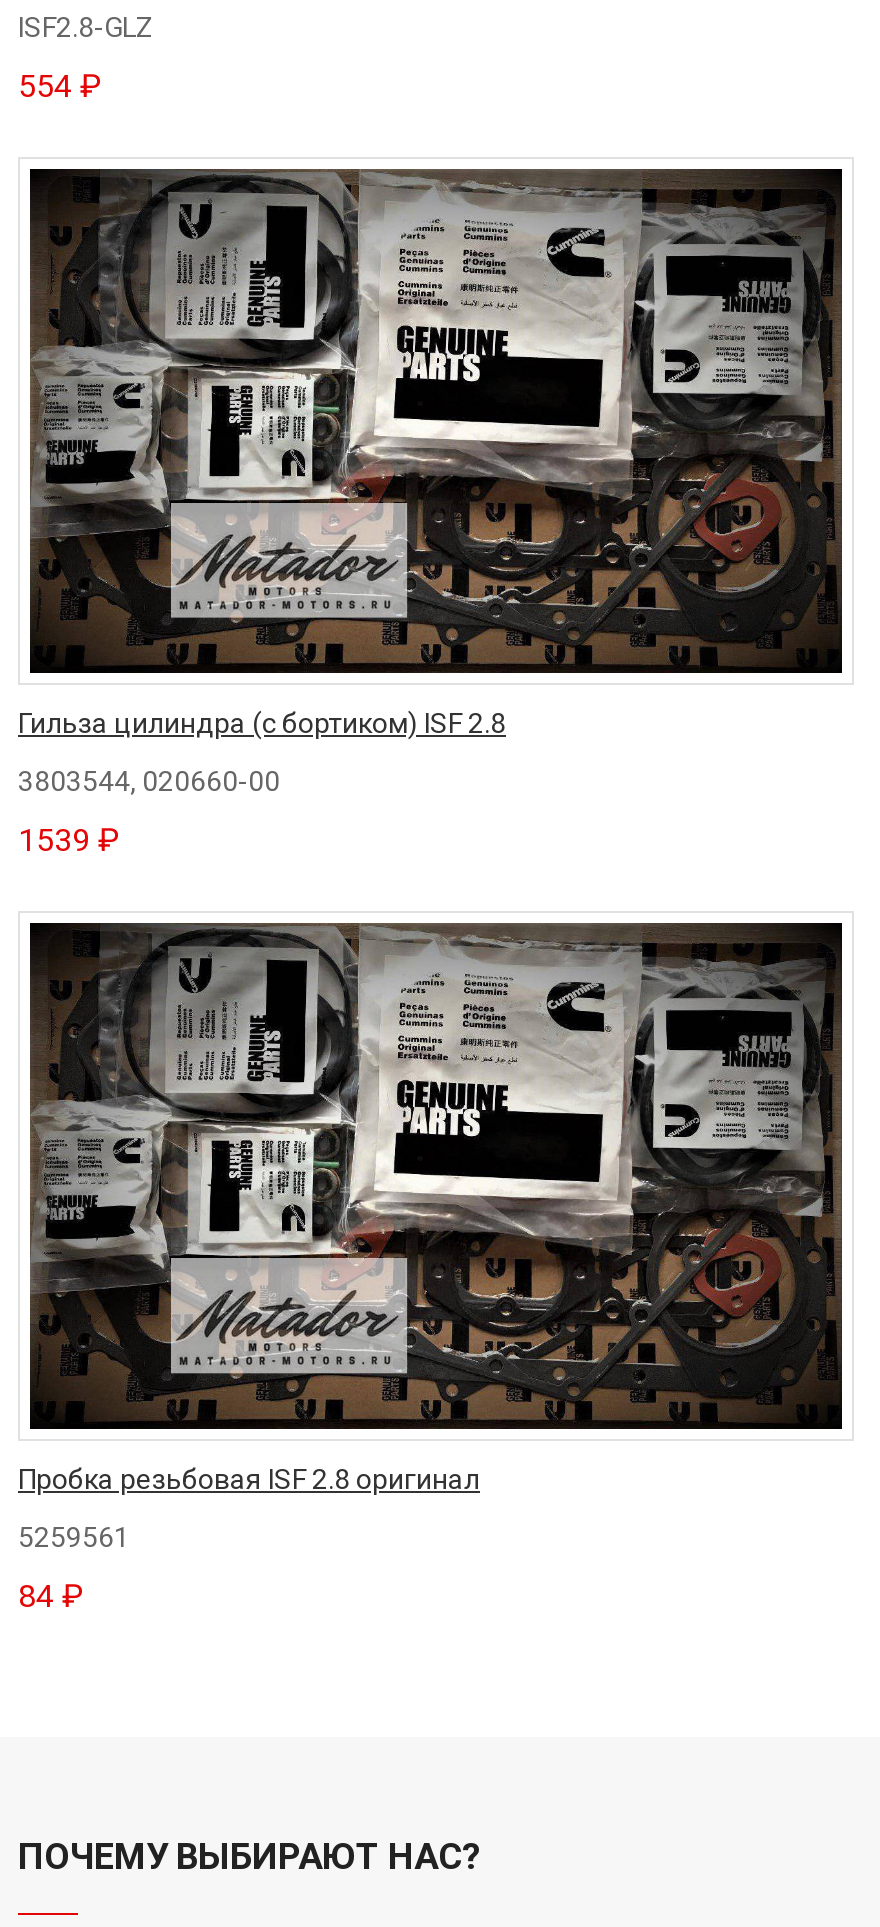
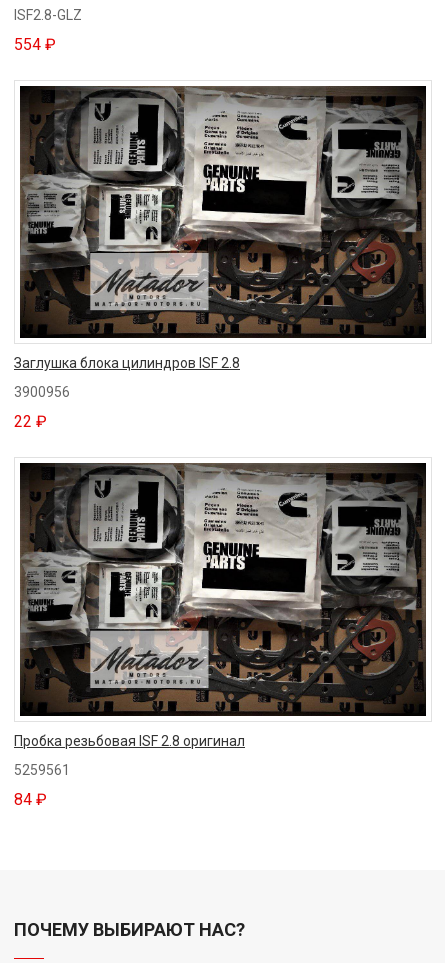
[18,707,506,739] Гильза цилиндра (с бортиком) ISF 2.8 -> [14,355,240,371] Заглушка блока цилиндров ISF 2.8
[18,765,280,797] 3803544, 020660-00 -> [14,384,70,400] 3900956
[18,821,120,859] 1539 ₽ -> [14,412,47,431] 22 ₽

